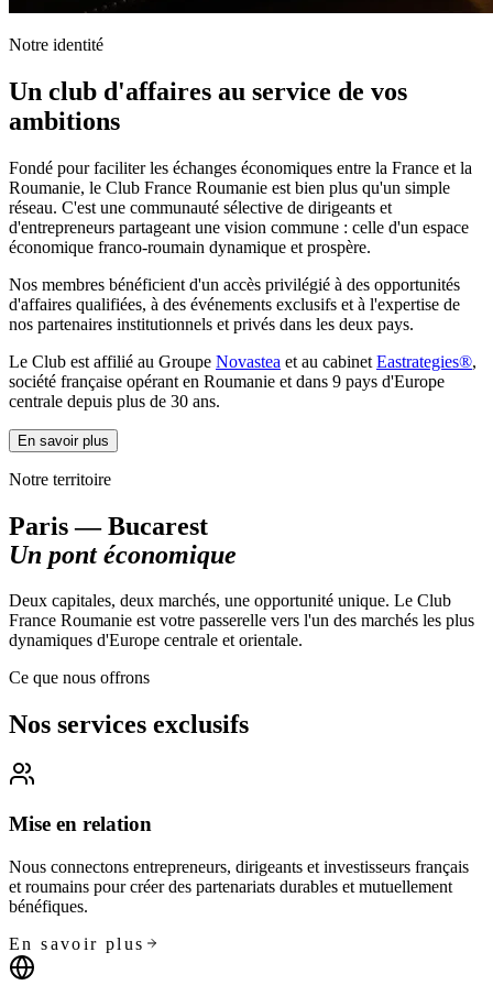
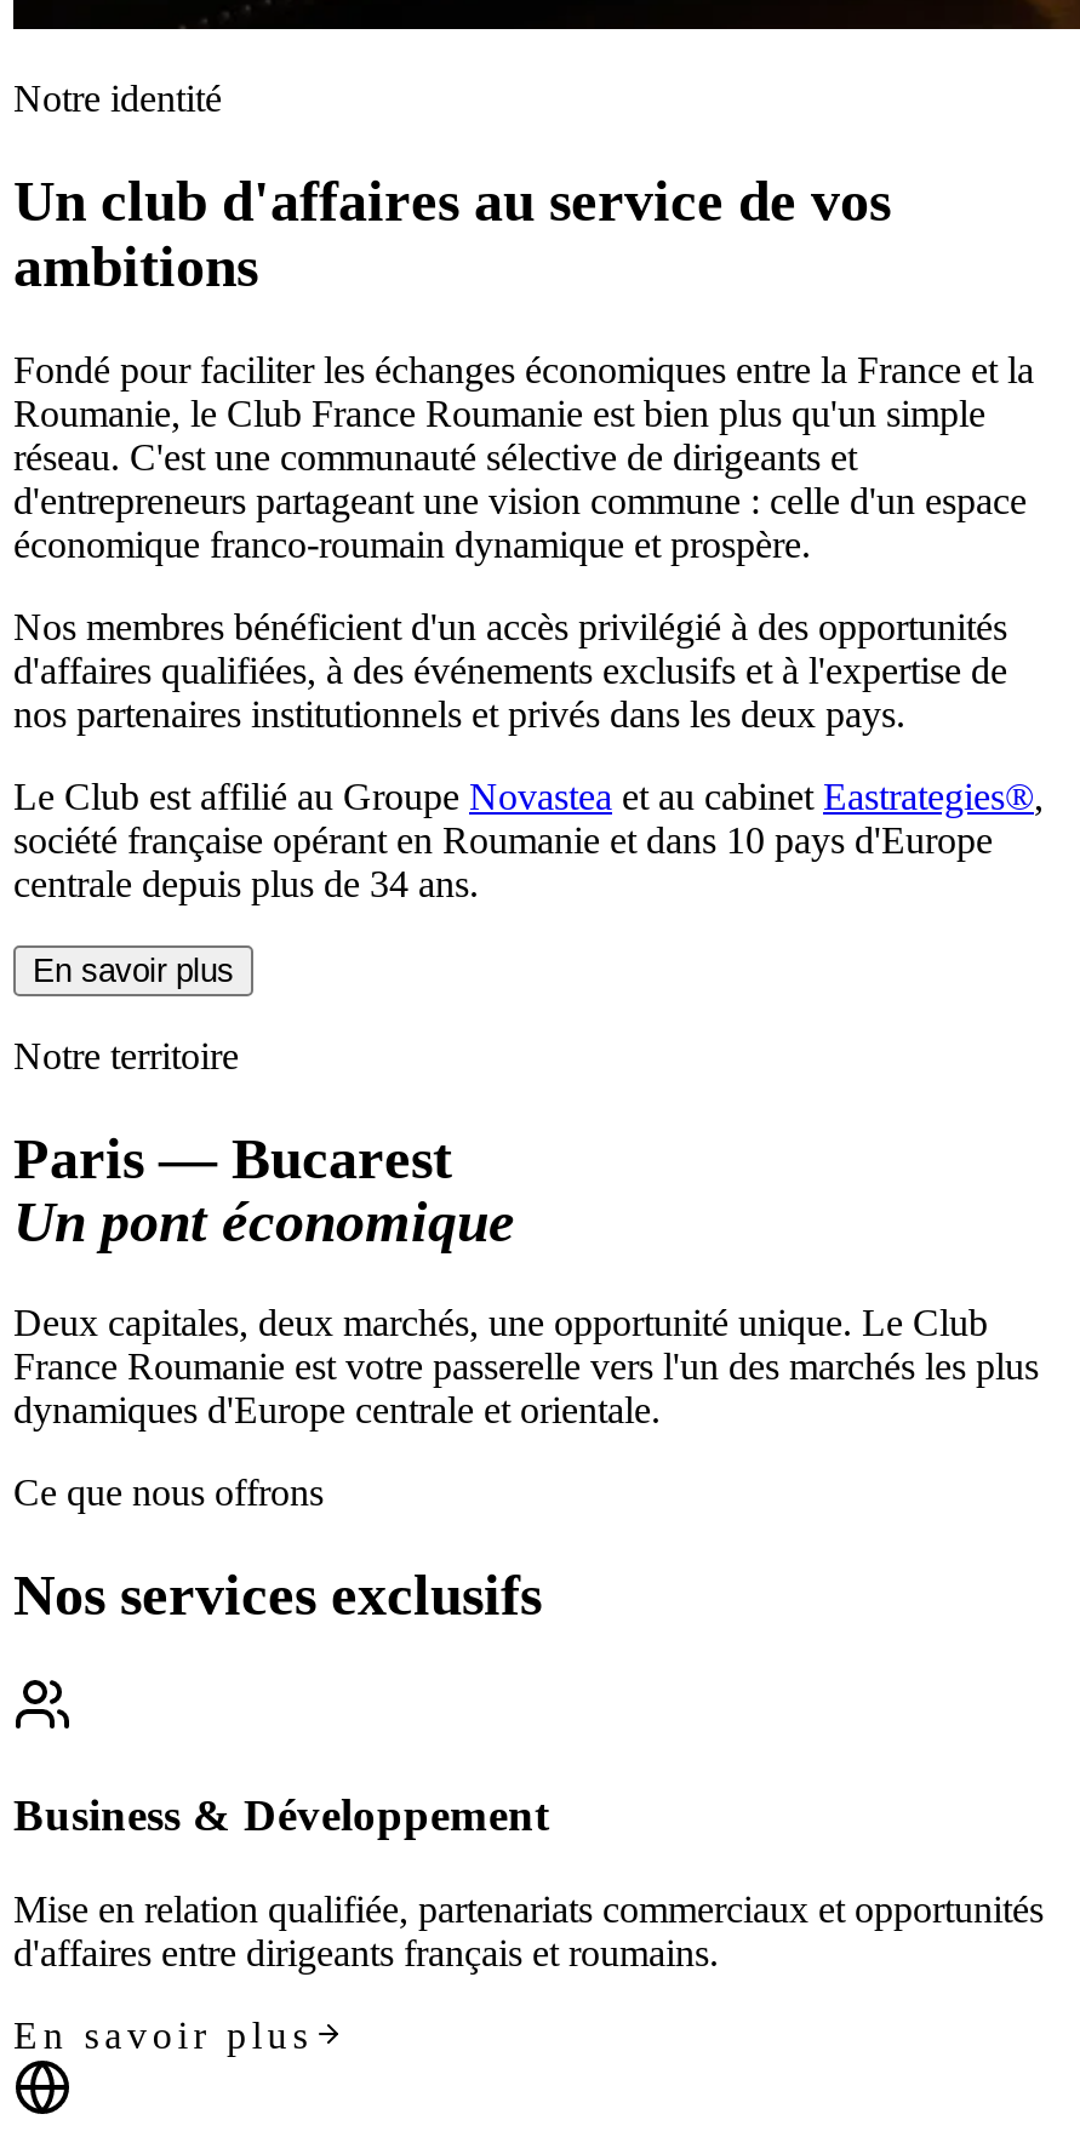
[9,372,445,390] société française opérant en Roumanie et dans 9 pays d'Europe -> [13,819,993,860] société française opérant en Roumanie et dans 10 pays d'Europe
[9,392,220,410] centrale depuis plus de 30 ans. -> [13,863,479,904] centrale depuis plus de 34 ans.
[9,812,152,835] Mise en relation -> [13,1789,549,1840] Business & Développement
[9,857,469,915] Nous connectons entrepreneurs, dirigeants et investisseurs français | et roumains pour créer des partenariats durables et mutuellement | bénéfiques. -> [13,1888,1044,1973] Mise en relation qualifiée, partenariats commerciaux et opportunités | d'affaires entre dirigeants français et roumains.

